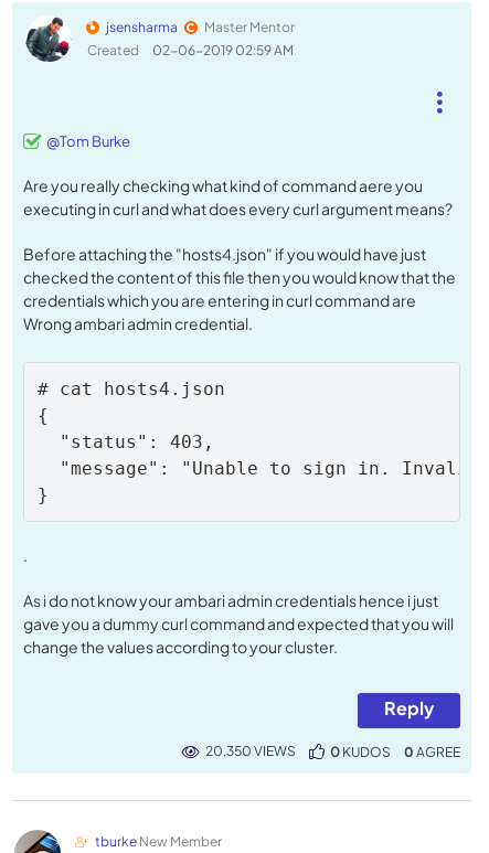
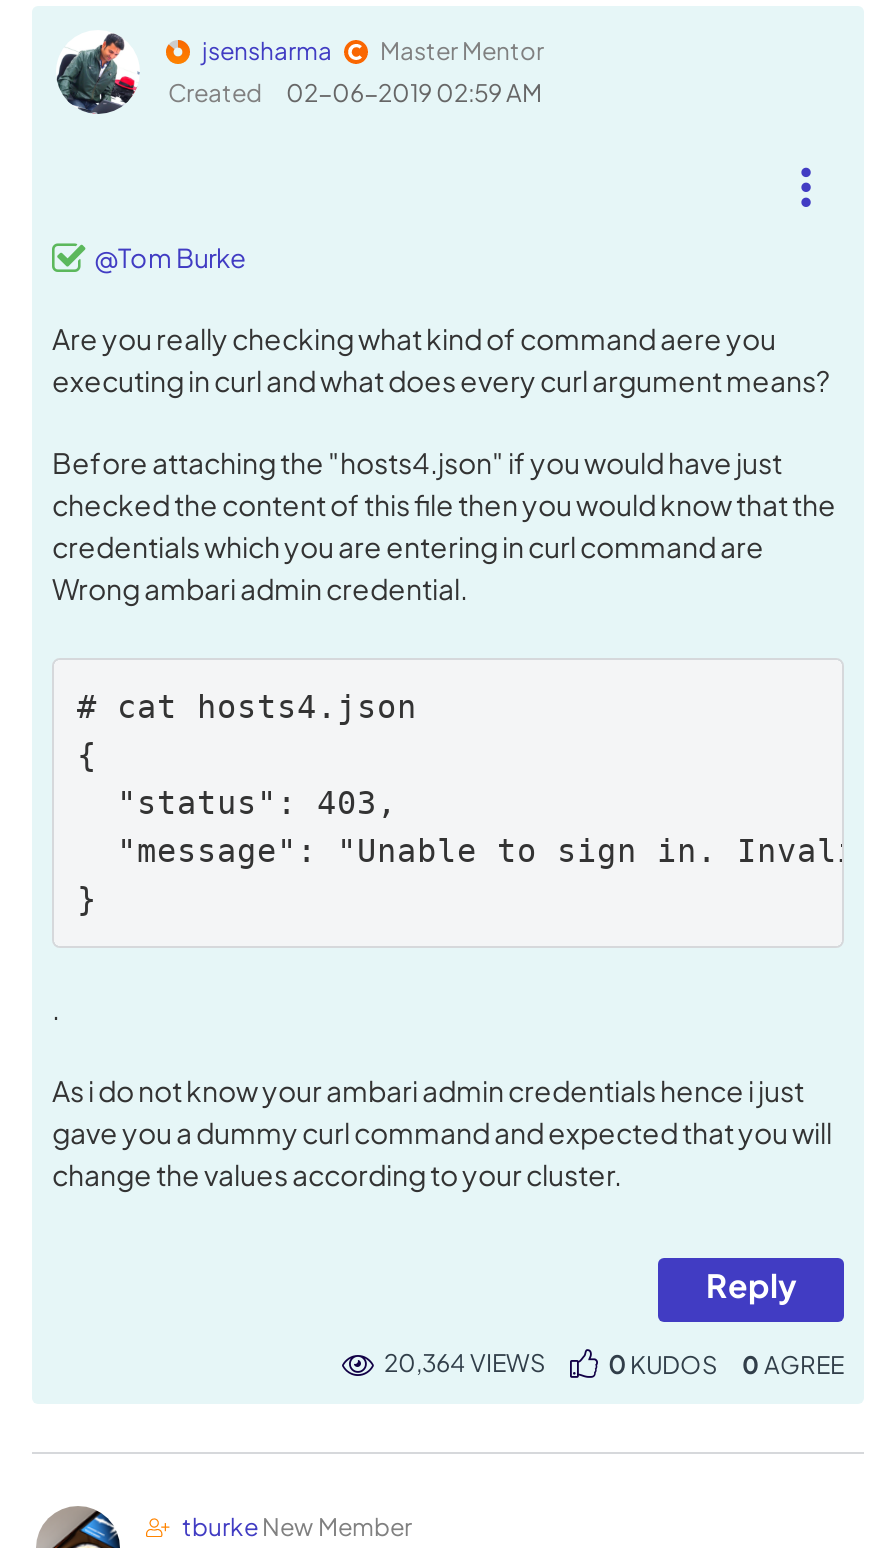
[205,743,296,759] 20,350 VIEWS -> [384,1348,546,1378] 20,364 VIEWS

